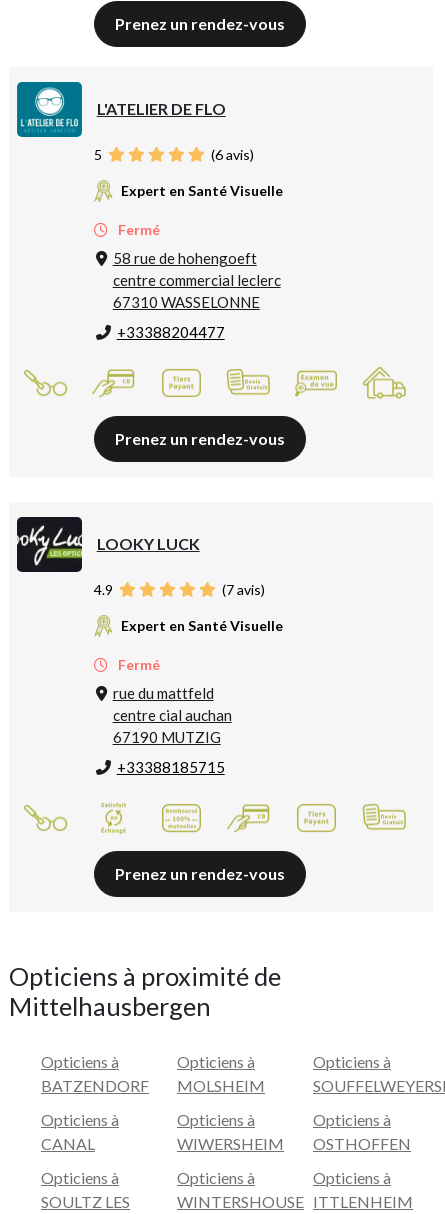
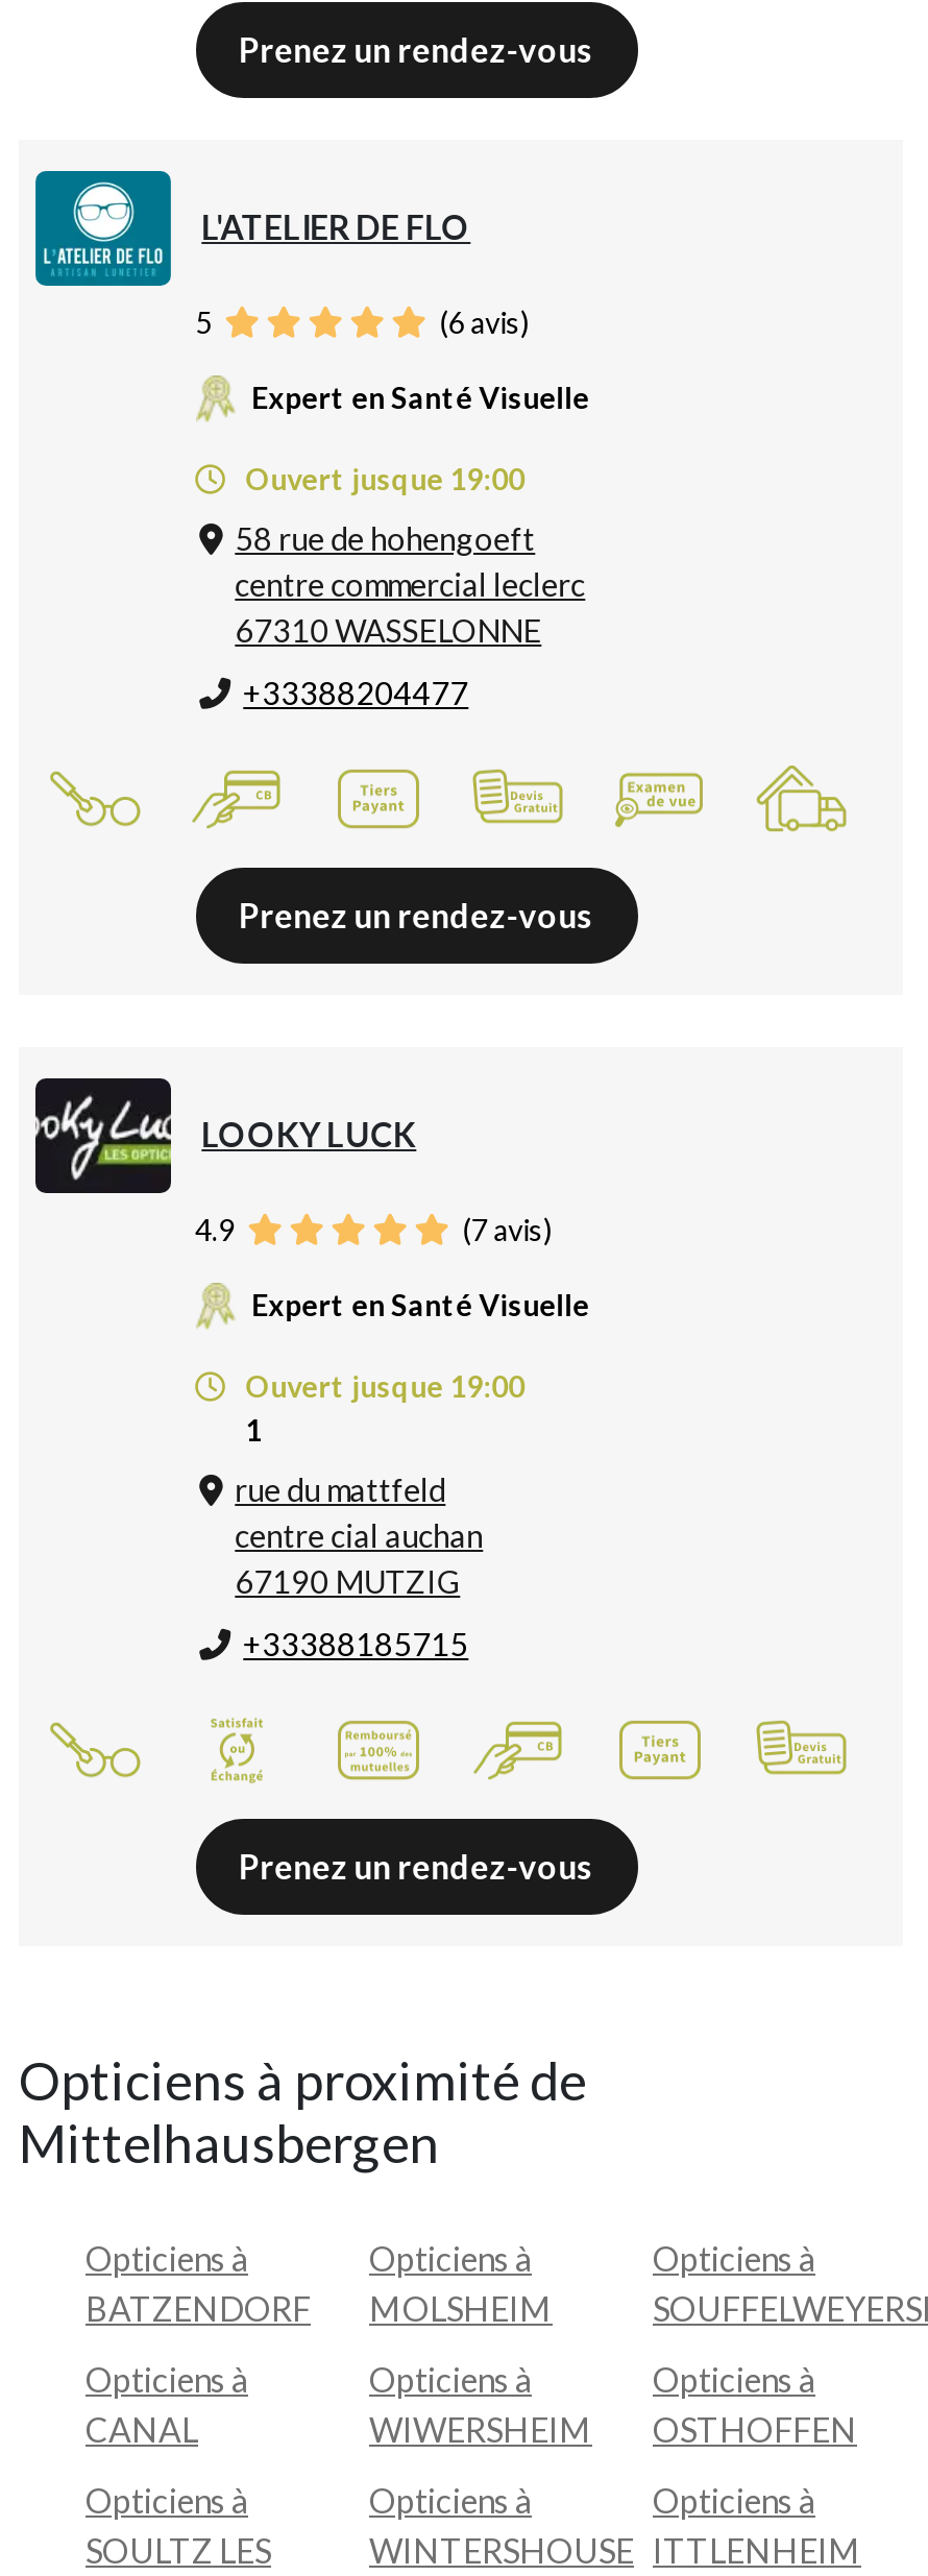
[115,221,160,238] Fermé -> [239,461,525,497] Ouvert jusque 19:00
[115,656,160,673] Fermé -> [239,1369,525,1449] Ouvert jusque 19:00 | 1

